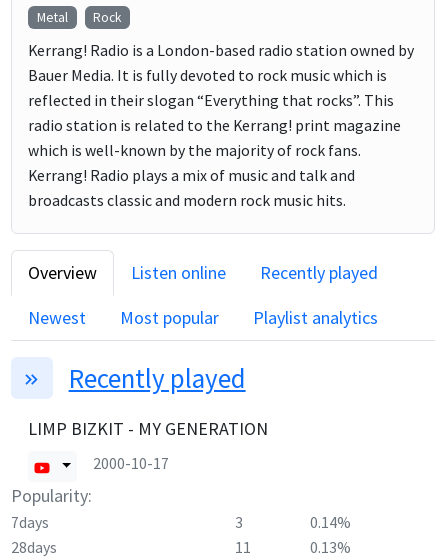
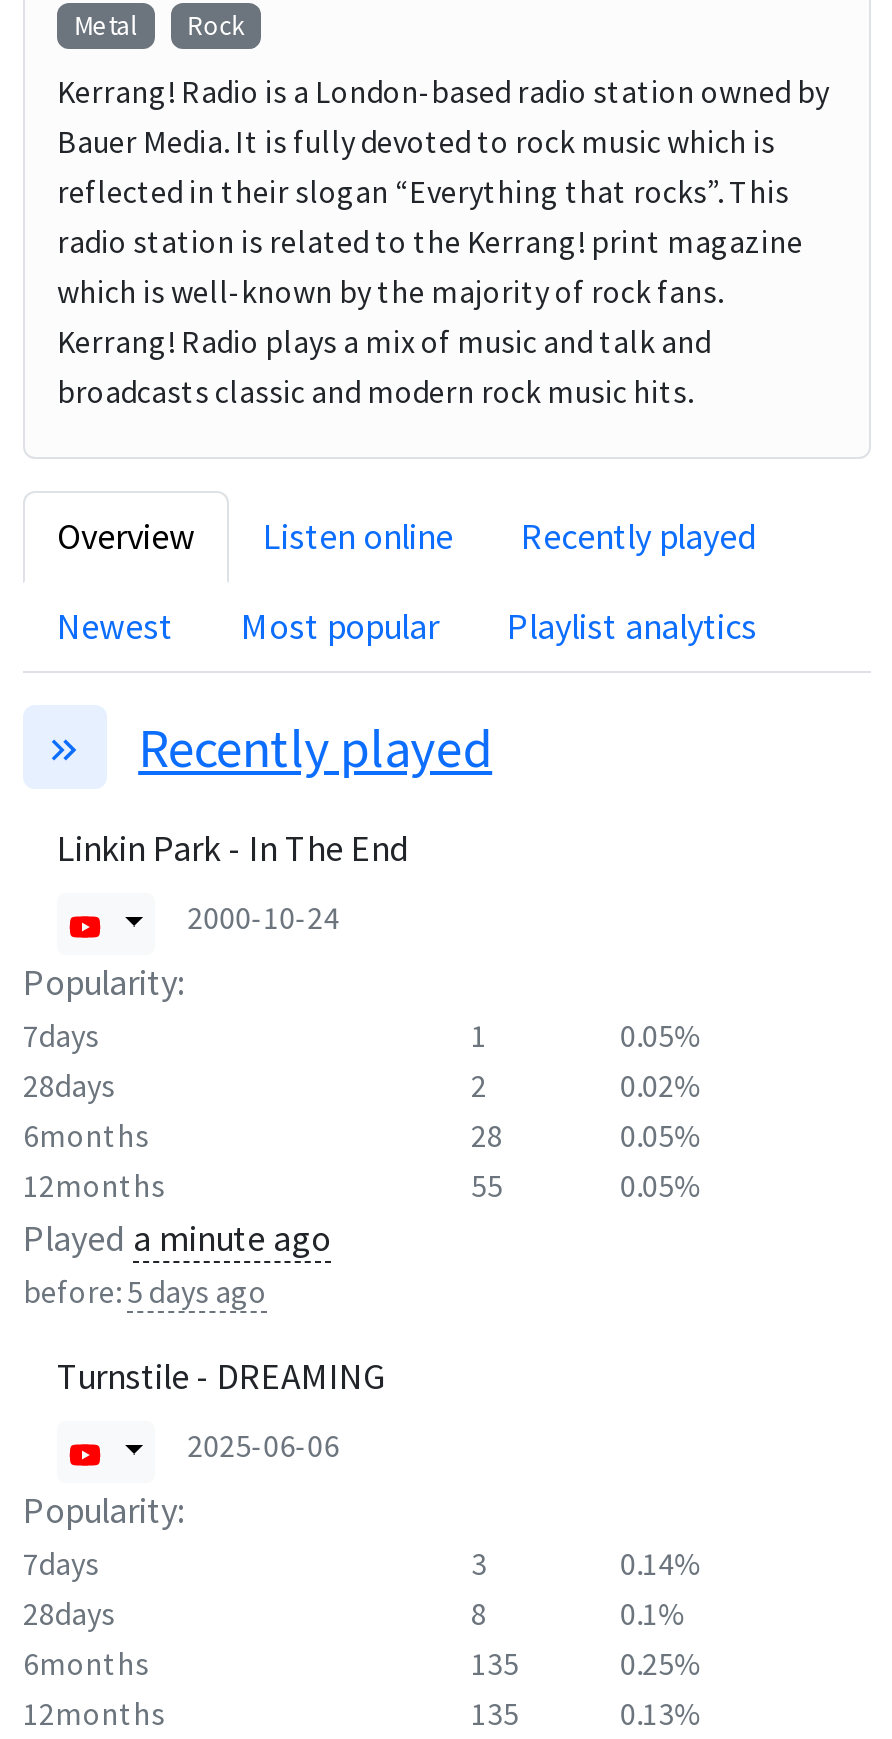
[28,417,268,473] LIMP BIZKIT - MY GENERATION | 2000-10-17 -> [23,824,702,1464] Linkin Park - In The End | 2000-10-24 | Popularity: | 7days | 1 | 0.05% | 28days | 2 | 0.02% | 6months | 28 | 0.05% | 12months | 55 | 0.05% | Played a minute ago | before: 5 days ago | Turnstile - DREAMING | 2025-06-06
[235,538,251,557] 11 -> [23,1594,702,1732] 8 | 0.1% | 6months | 135 | 0.25% | 12months | 135

